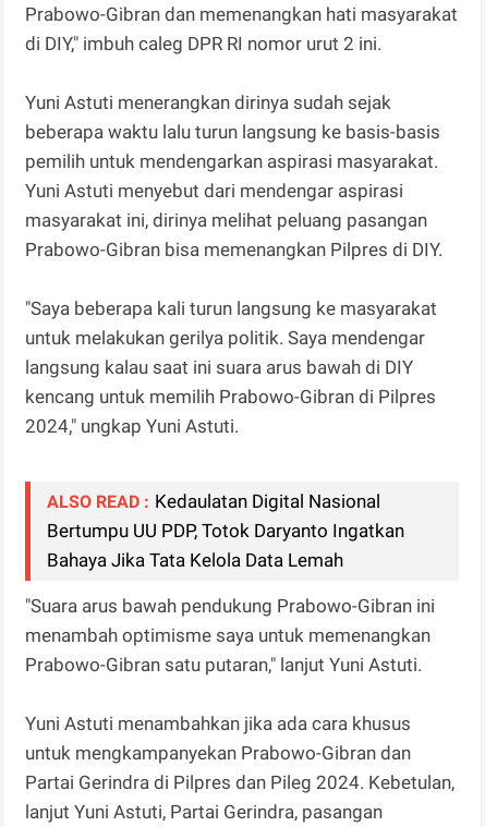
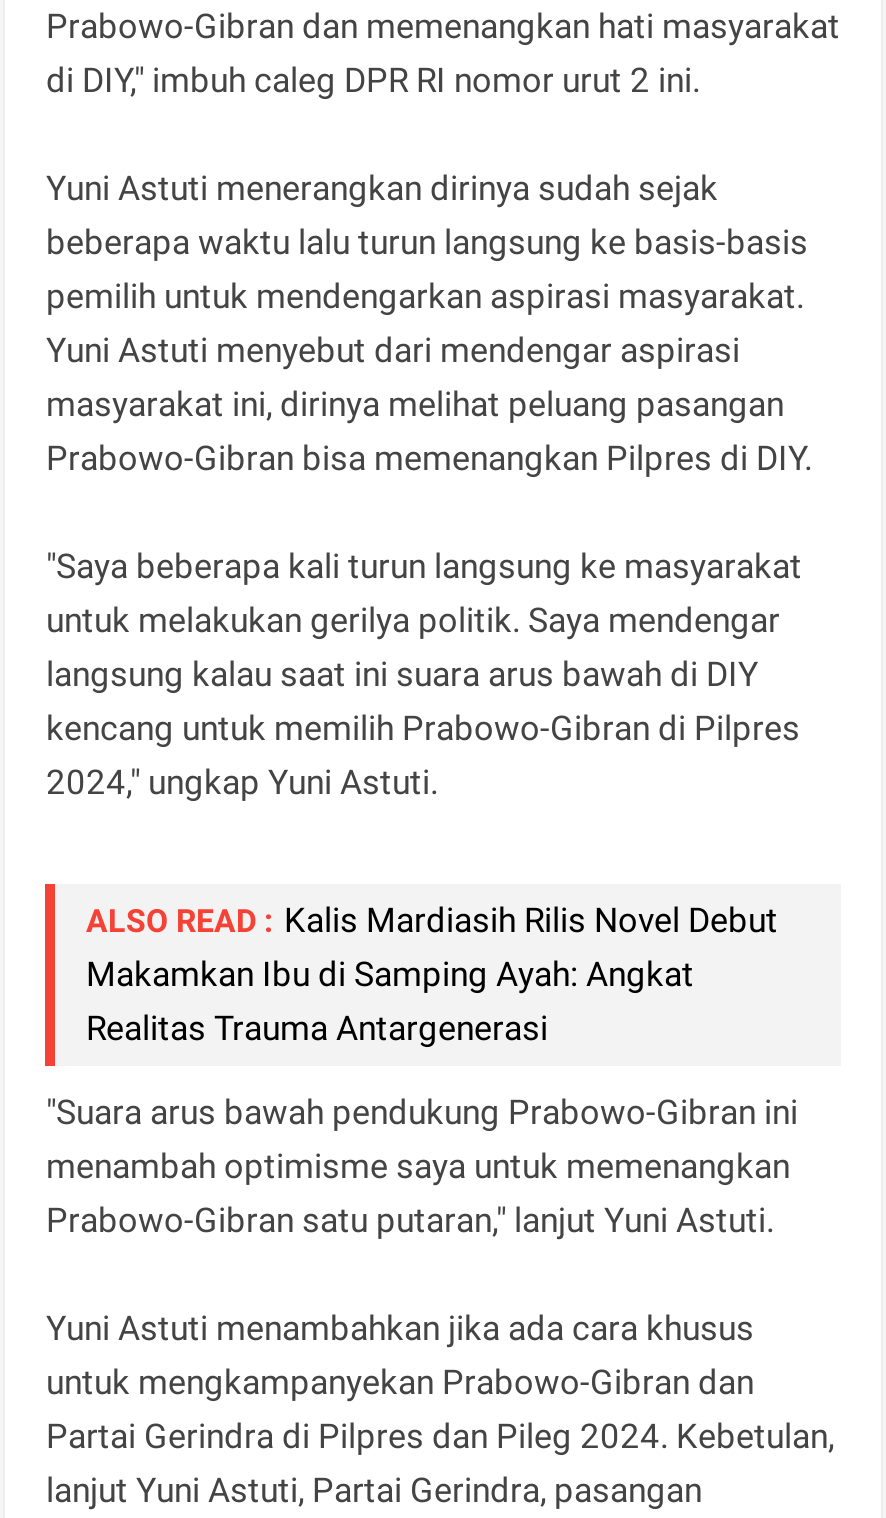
[47,491,405,571] ALSO READ : Kedaulatan Digital Nasional | Bertumpu UU PDP, Totok Daryanto Ingatkan | Bahaya Jika Tata Kelola Data Lemah -> [86,901,778,1049] ALSO READ : Kalis Mardiasih Rilis Novel Debut | Makamkan Ibu di Samping Ayah: Angkat | Realitas Trauma Antargenerasi

